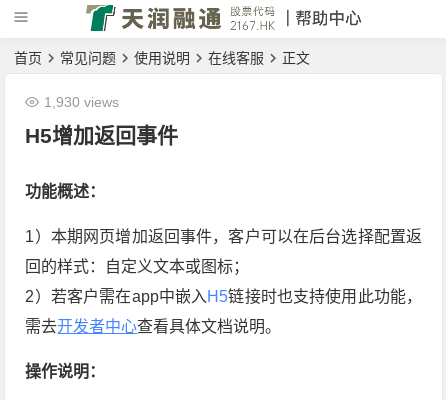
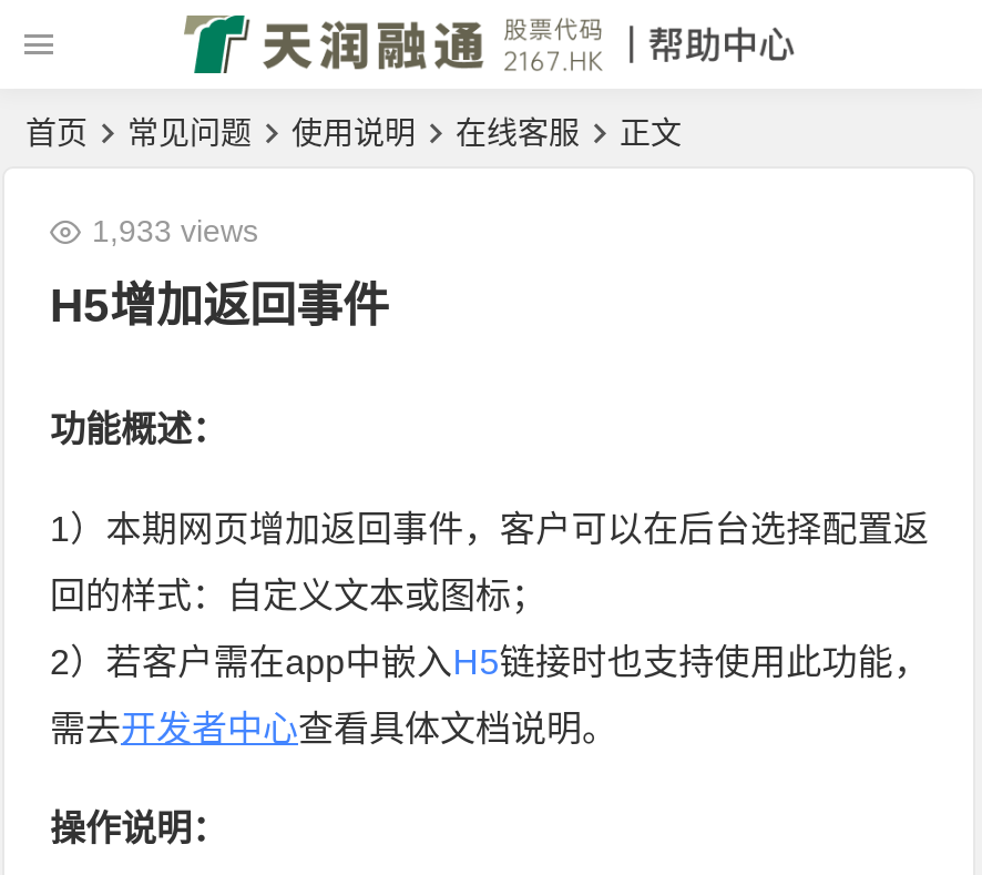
[44,94,119,110] 1,930 views -> [92,213,258,248] 1,933 views

